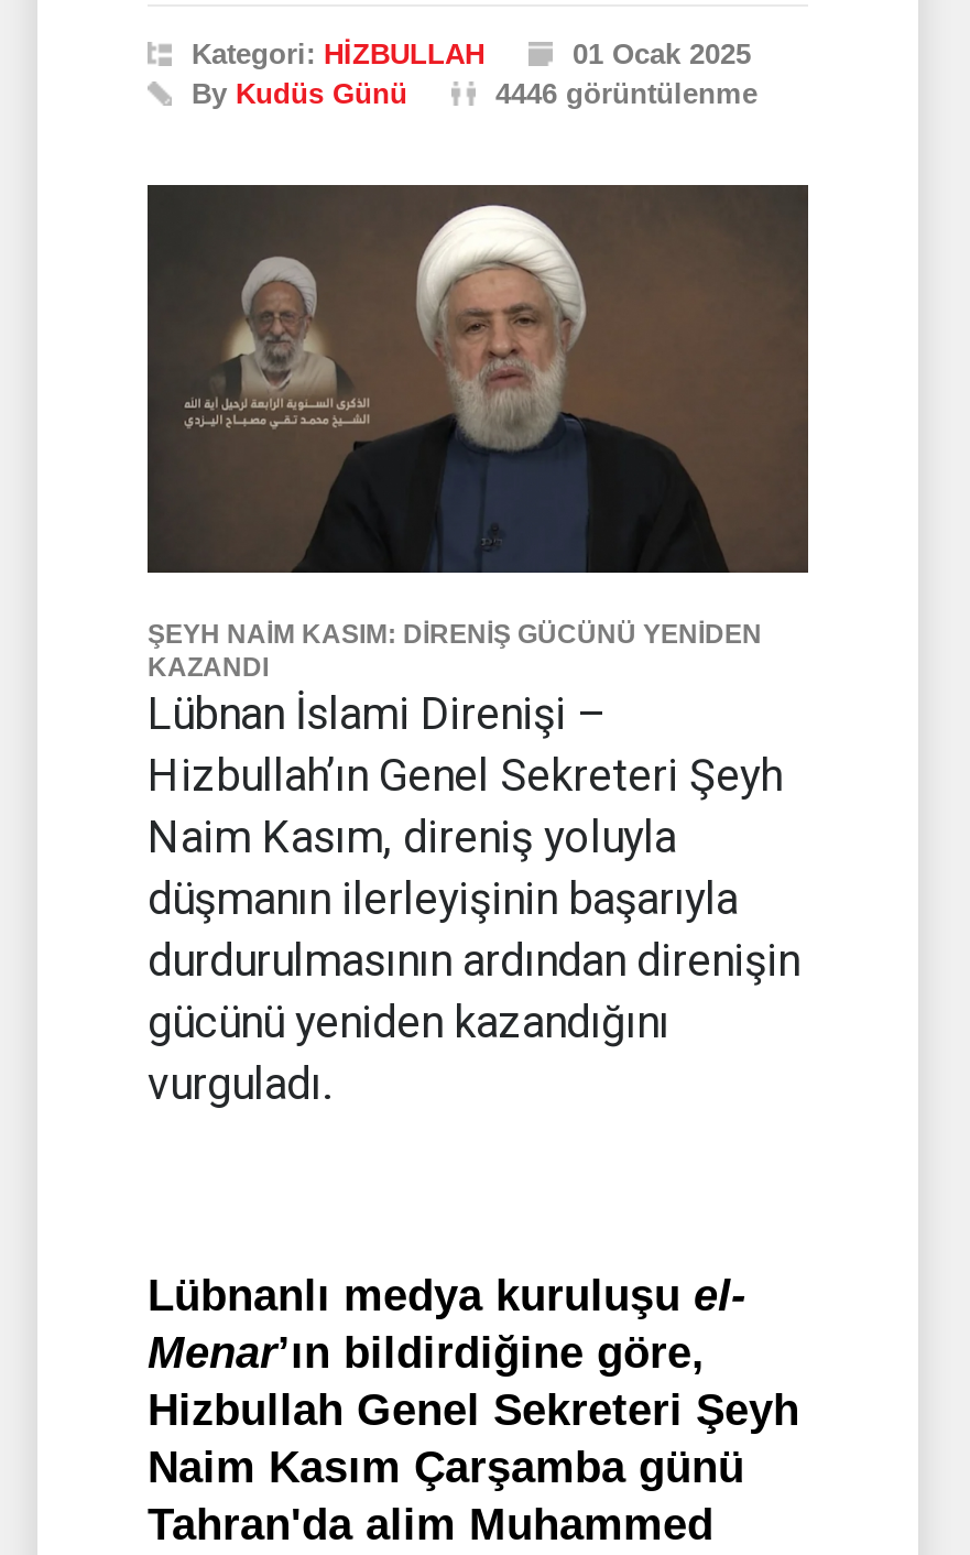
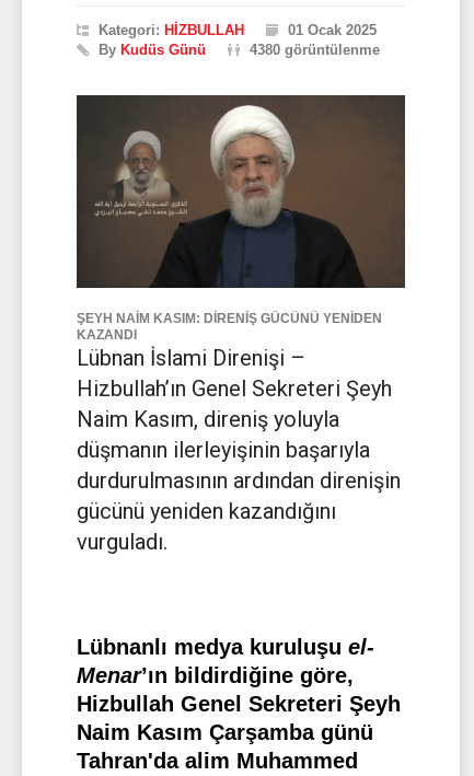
[495,77,758,110] 4446 görüntülenme -> [250,42,380,58] 4380 görüntülenme

